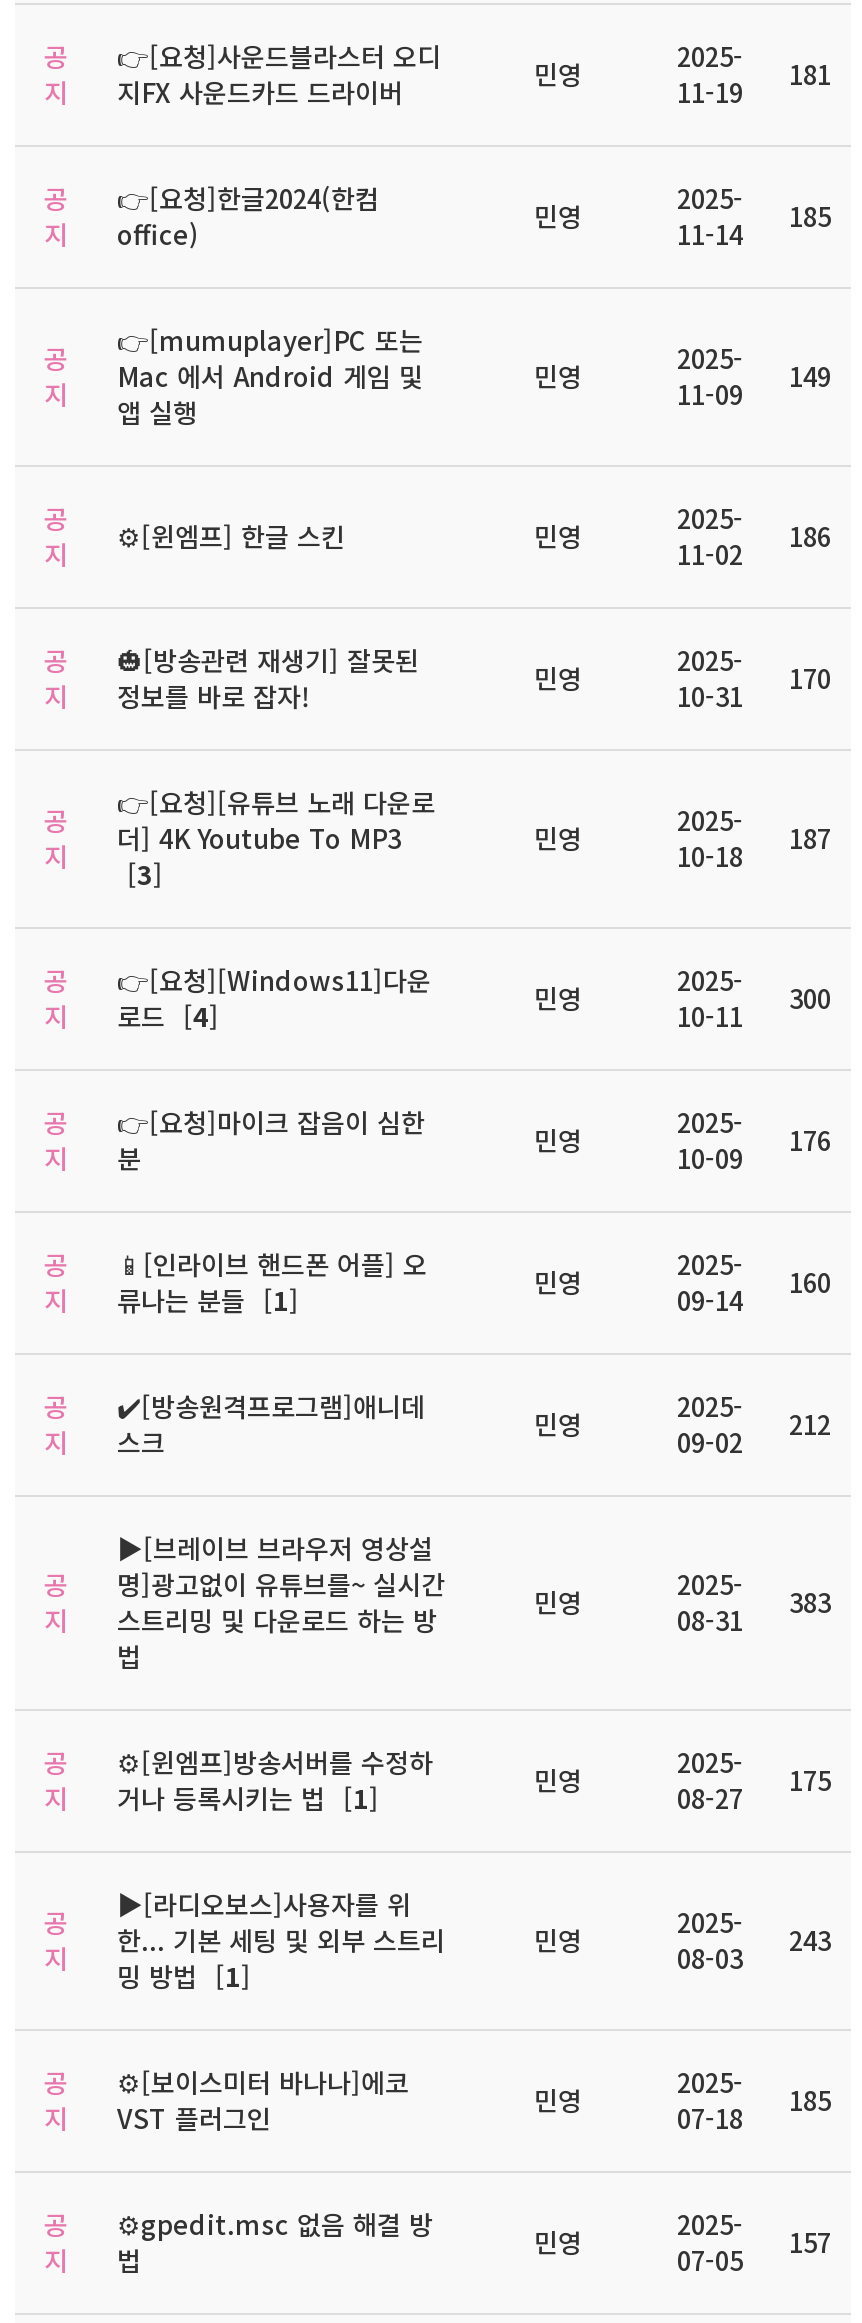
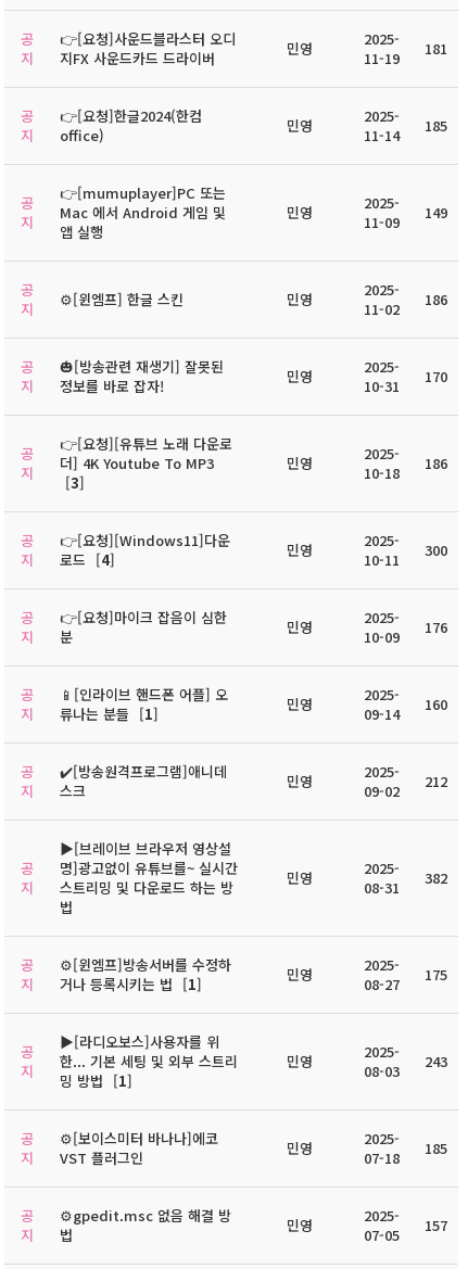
[677,800,831,874] 2025- 10-18 187 -> [364,442,447,483] 2025- 10-18 186
[677,1564,831,1638] 2025- 08-31 383 -> [364,857,447,897] 2025- 08-31 382

